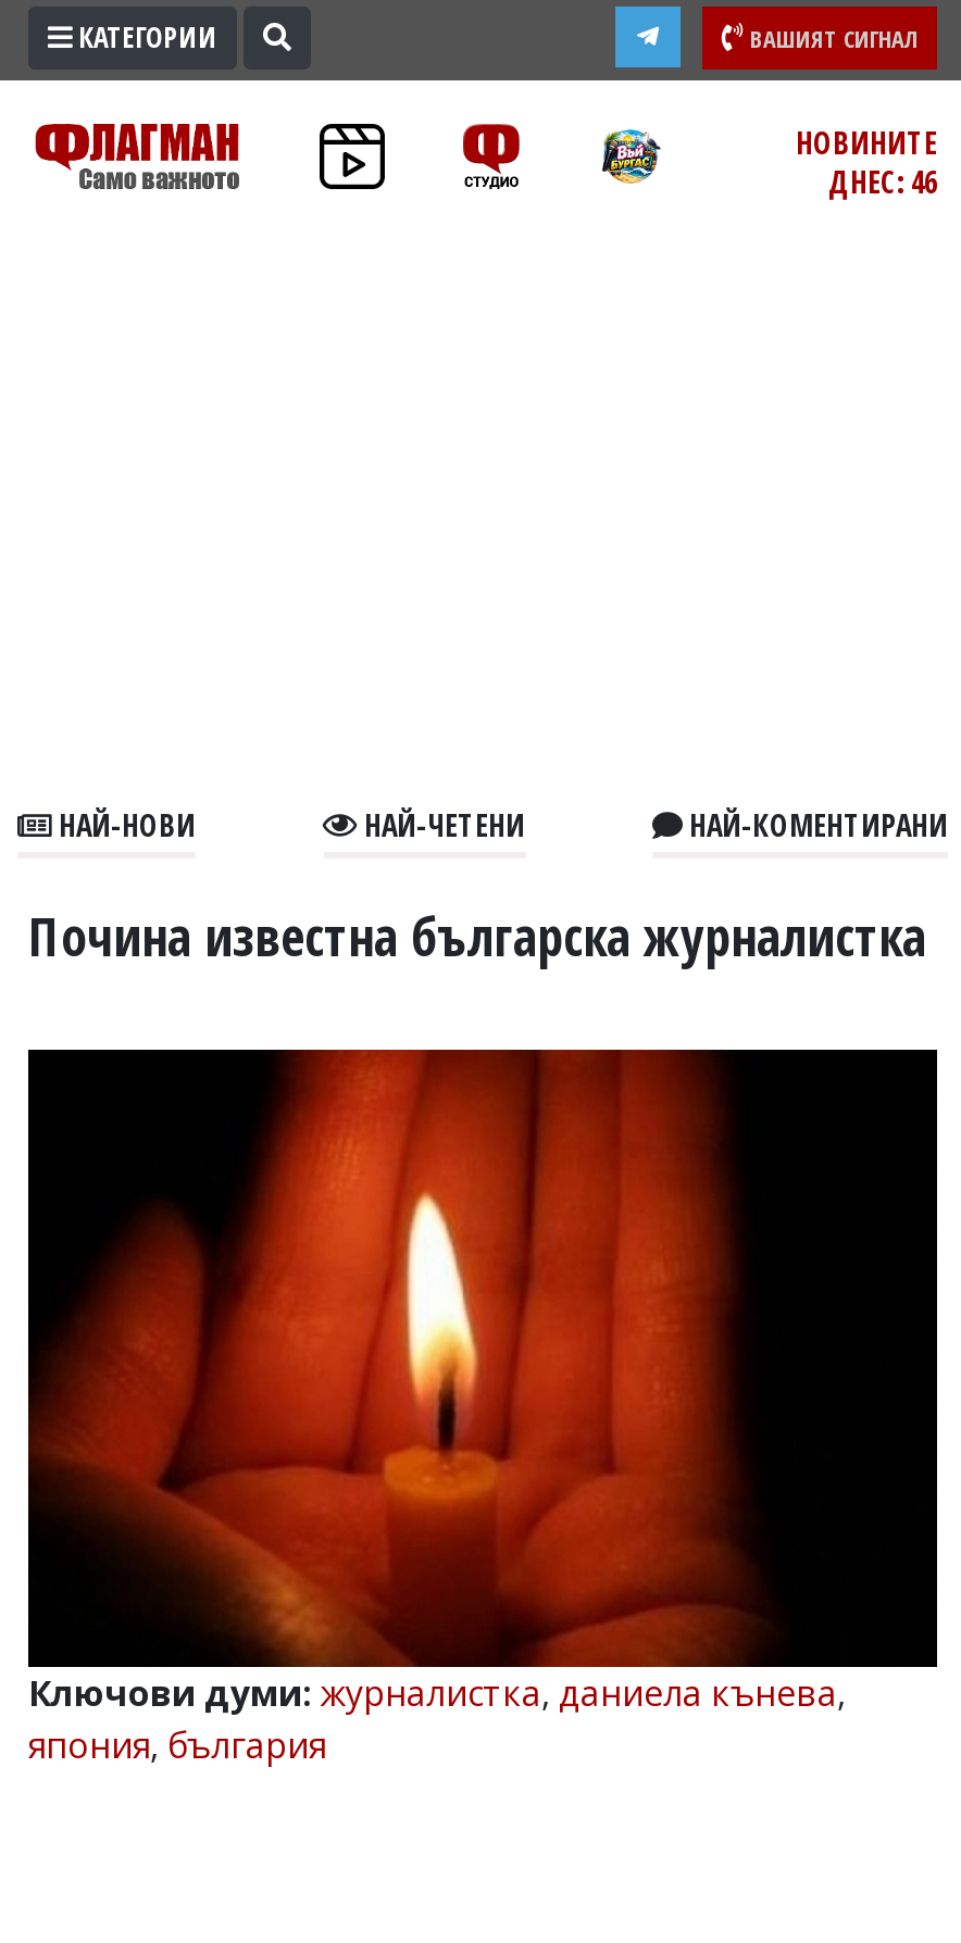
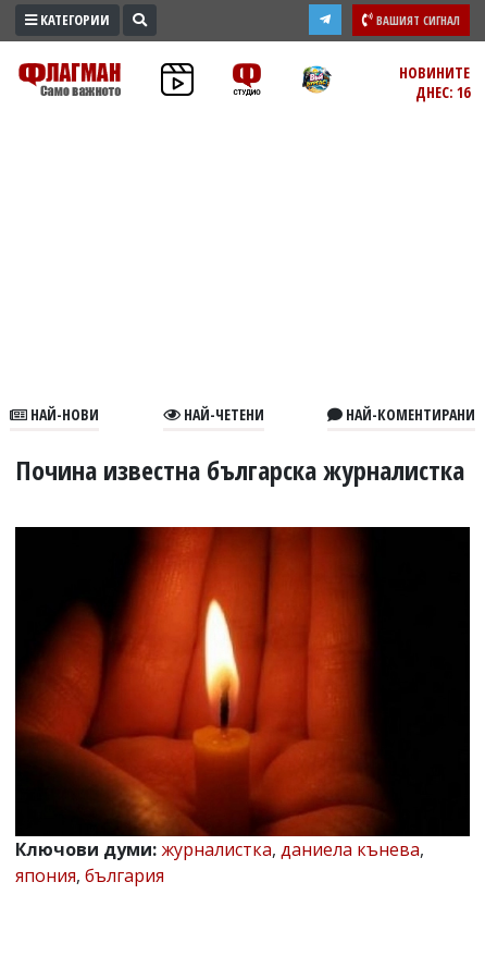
[828,161,937,202] ДНЕС: 46 -> [415,82,470,102] ДНЕС: 16

